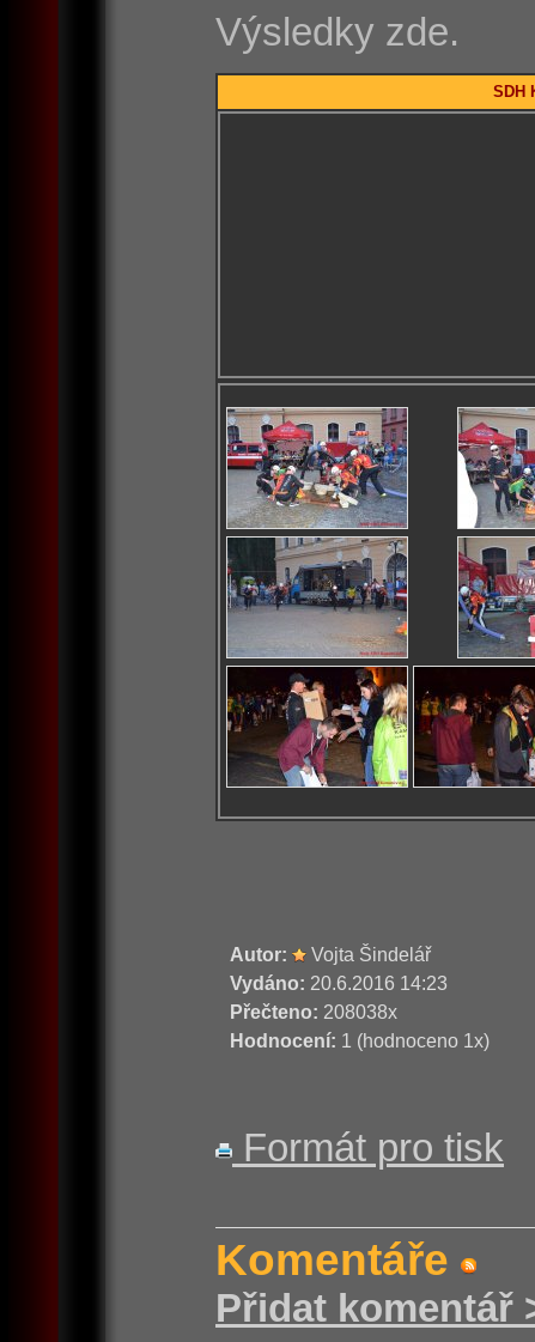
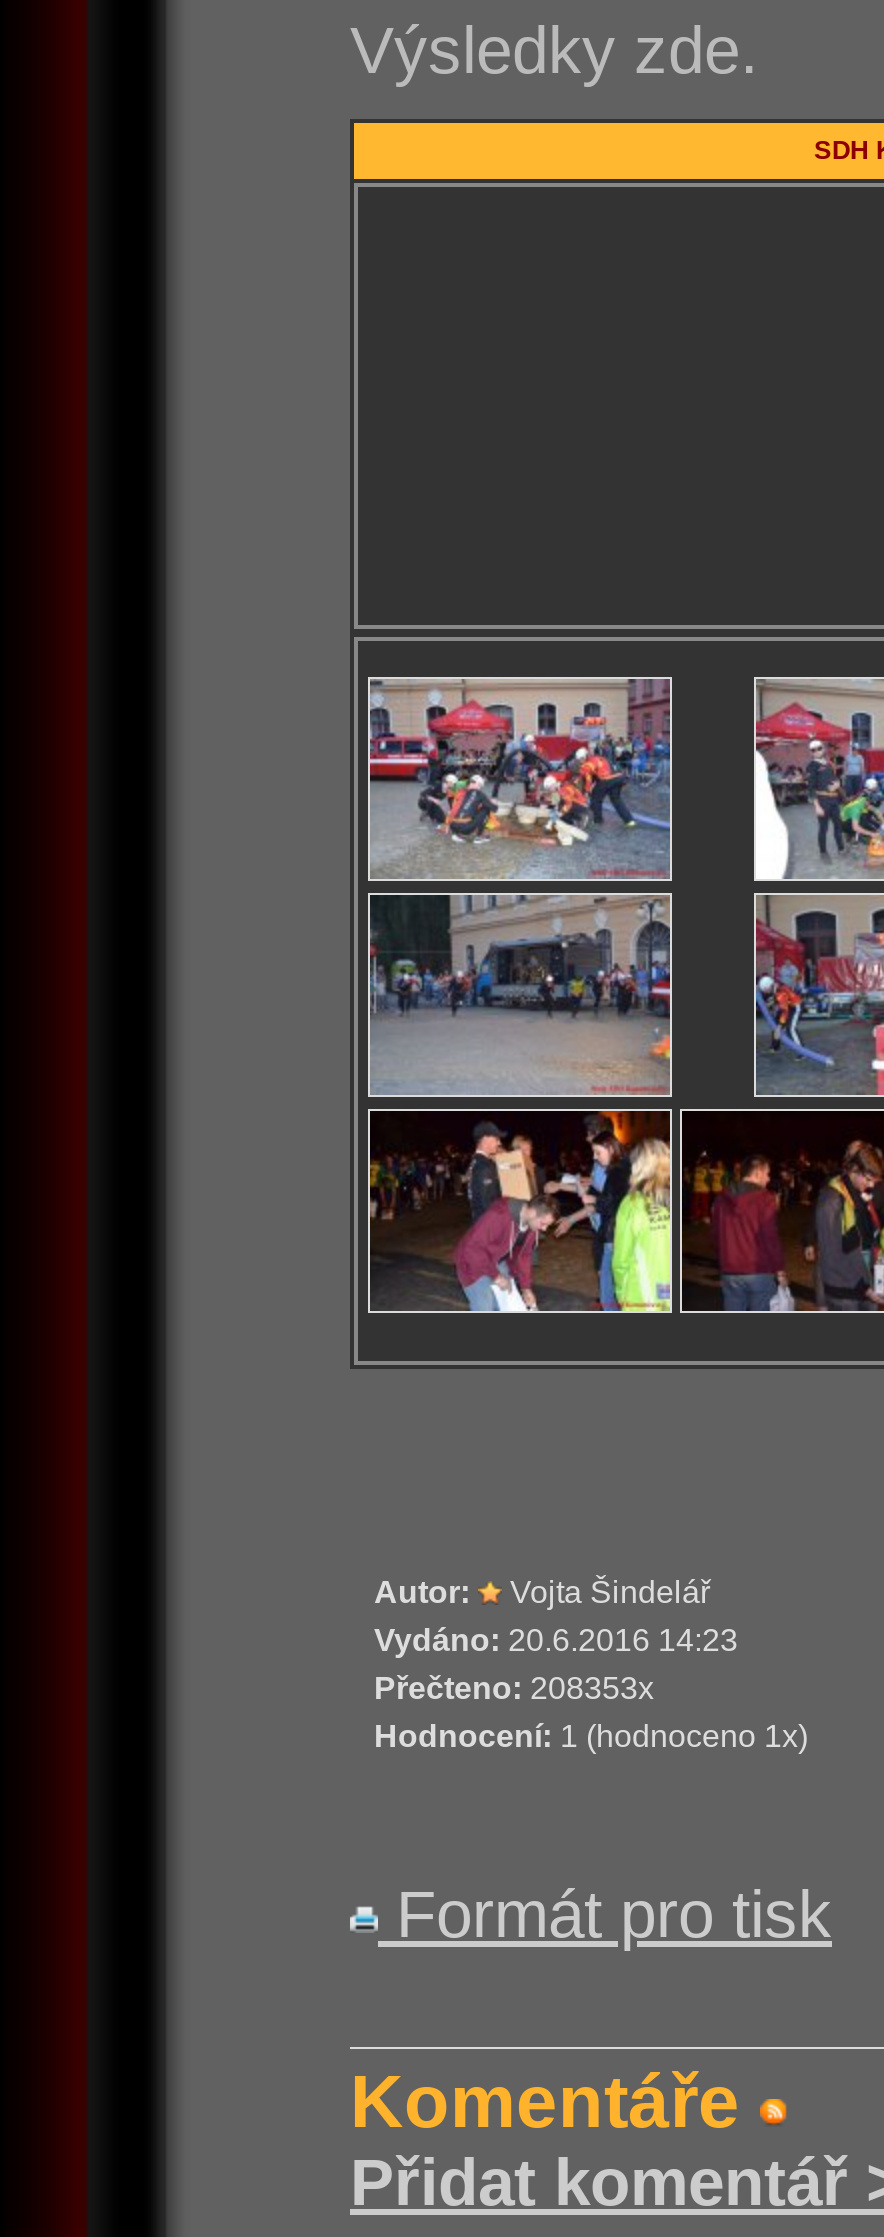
[230,1002,397,1022] Přečteno: 208038x -> [374,1671,654,1705] Přečteno: 208353x

